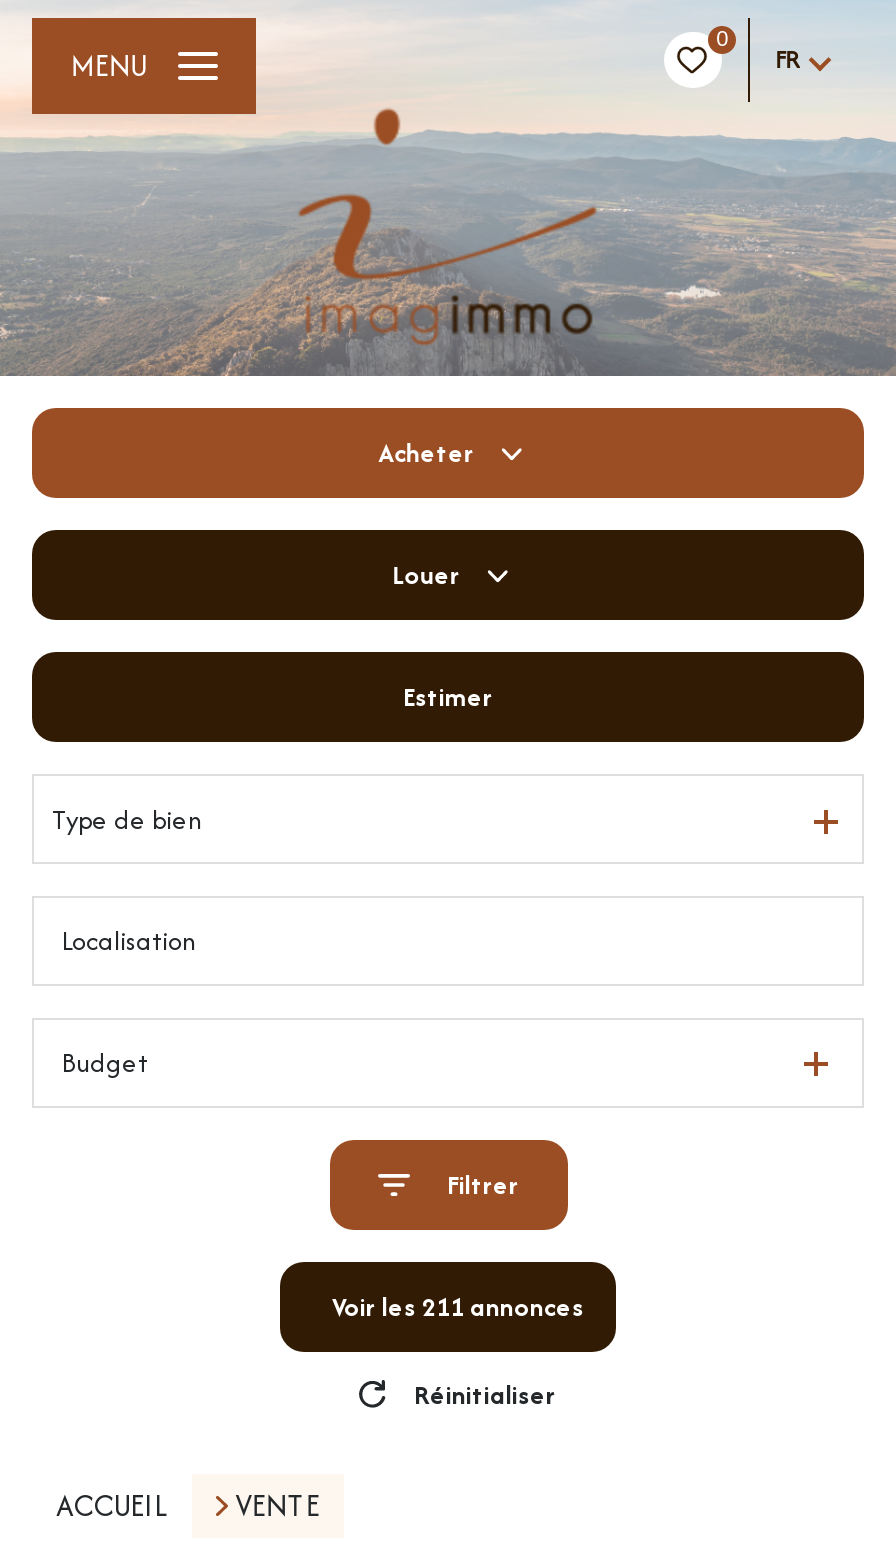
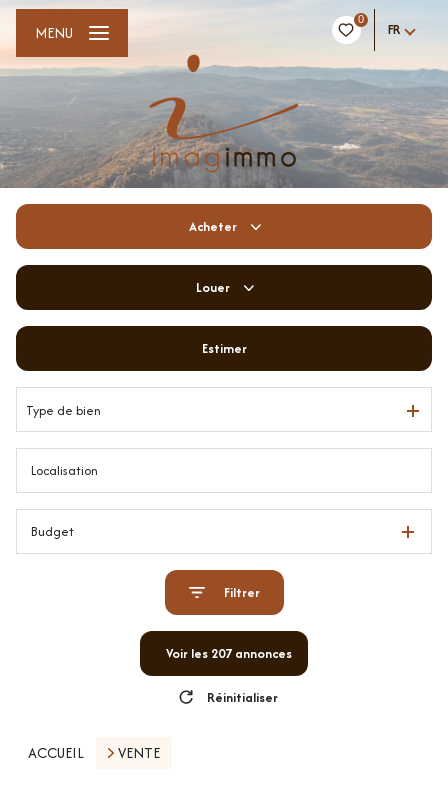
[332,1288,584,1326] Voir les 211 annonces -> [166,644,292,663] Voir les 207 annonces

